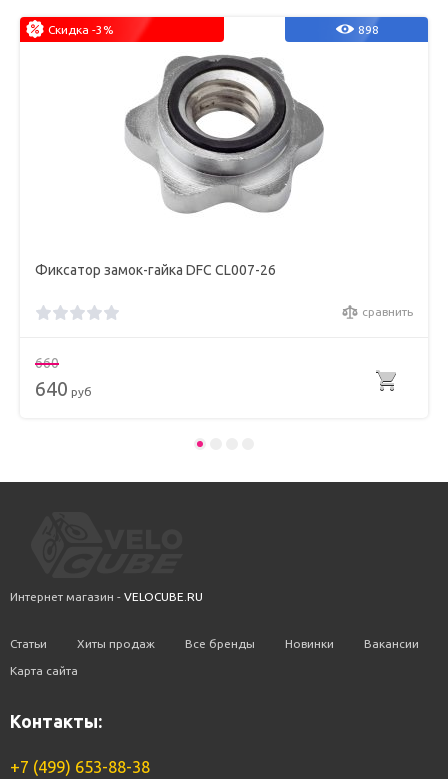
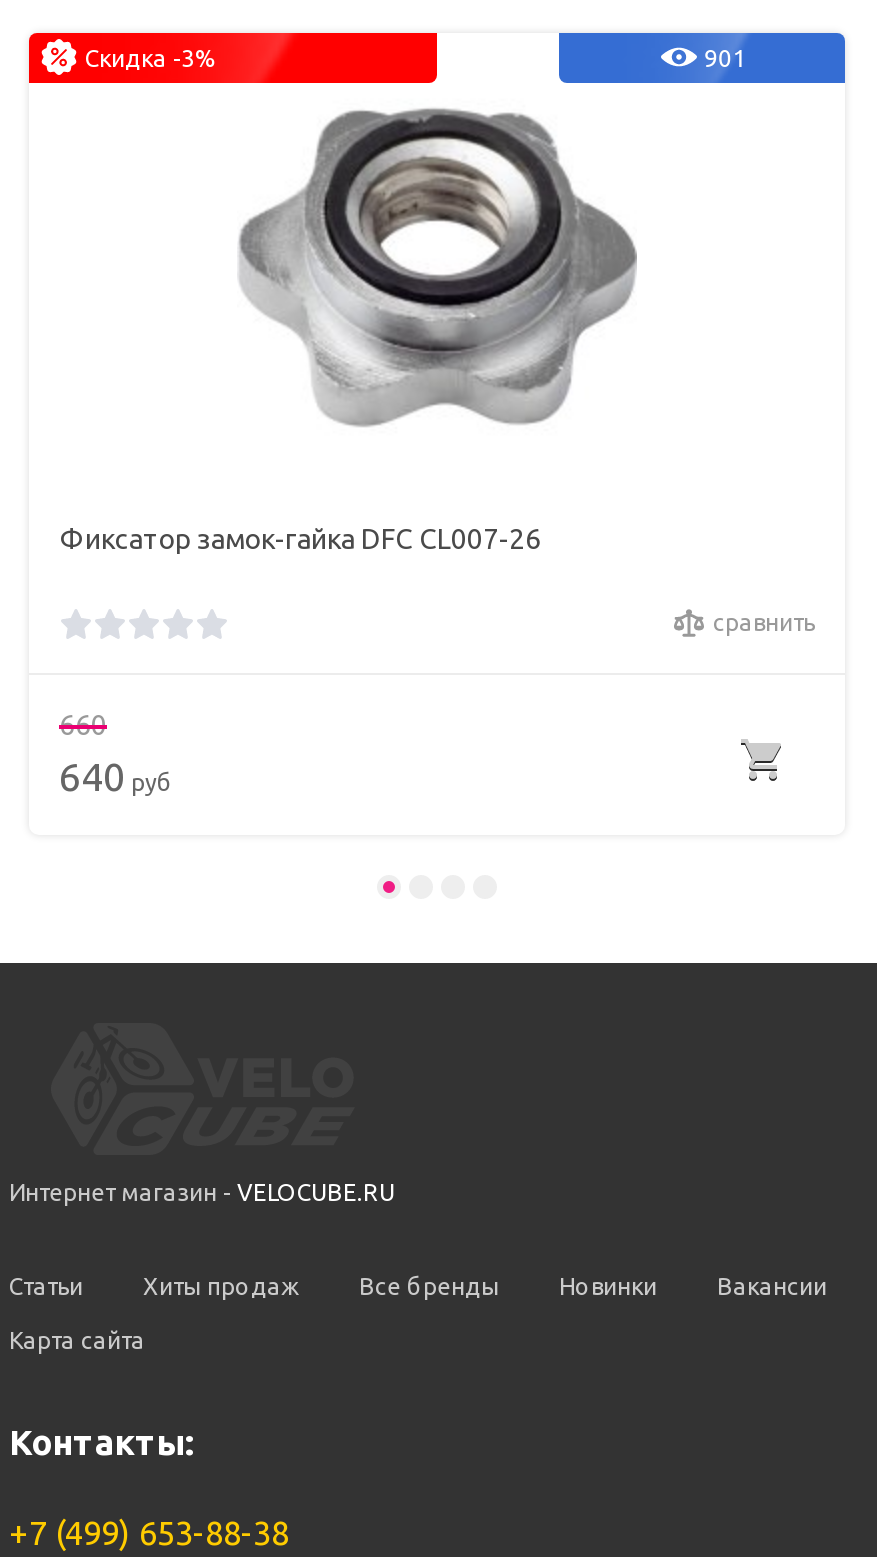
[355,23,379,36] 898 -> [698,45,746,71] 901

